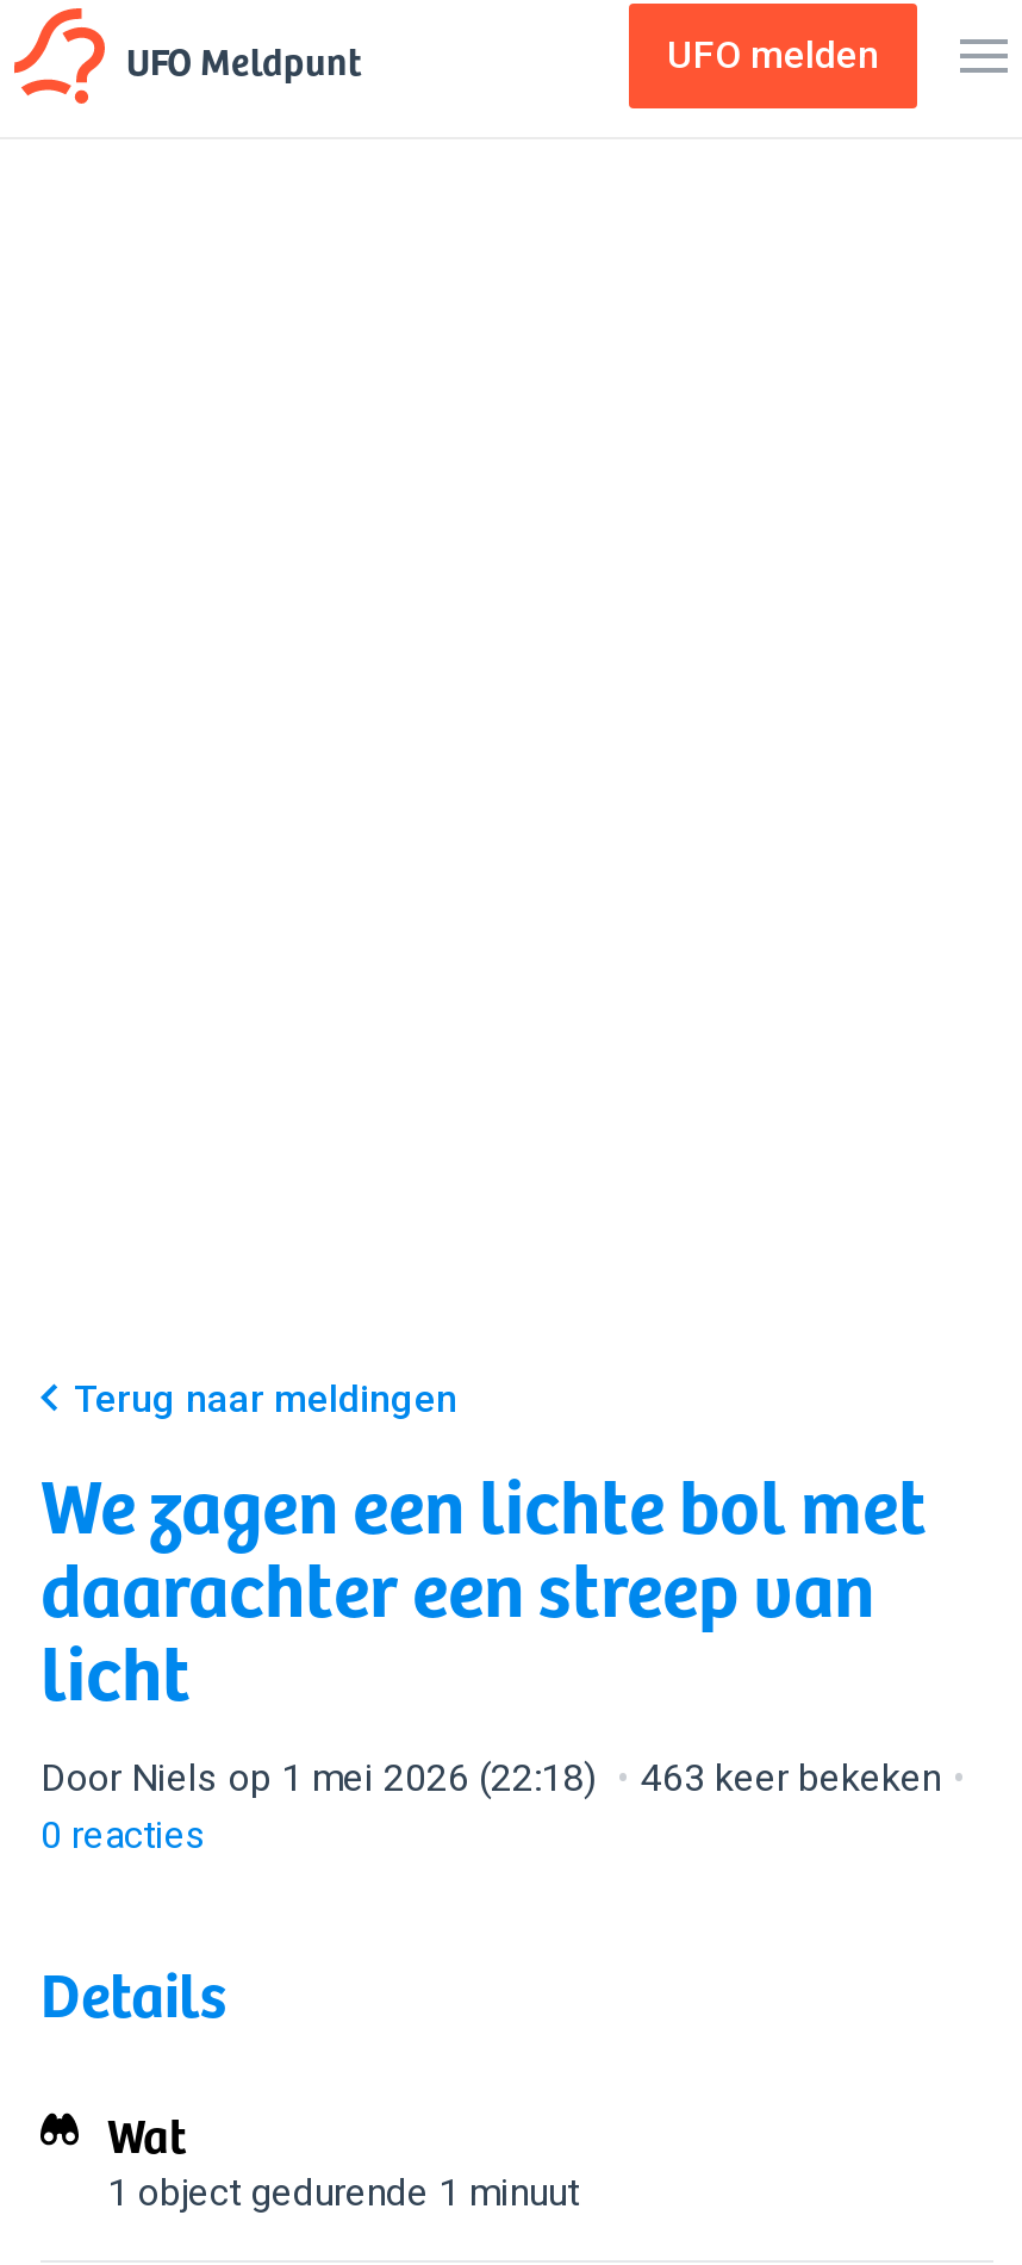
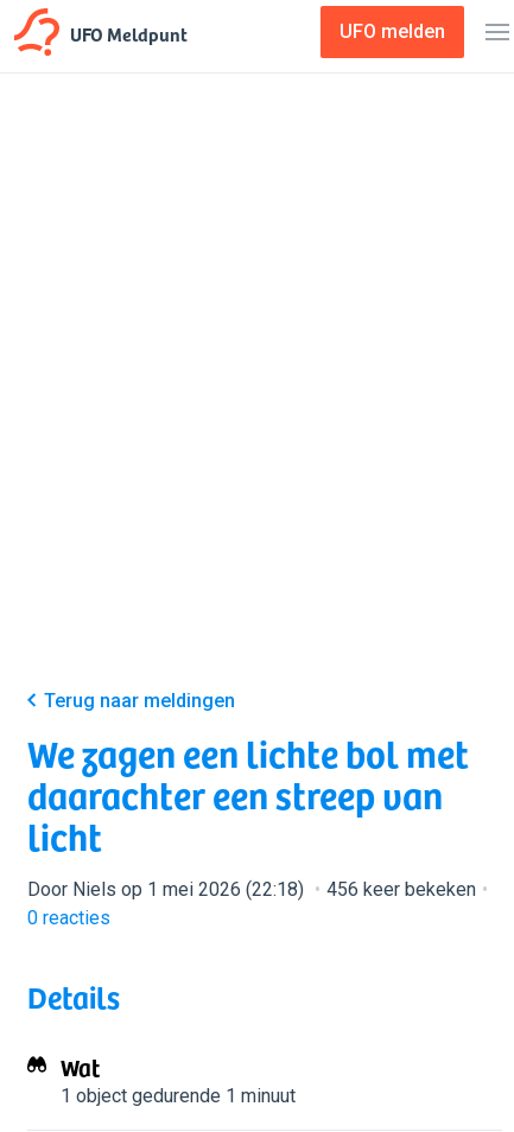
[40,1755,941,1800] Door Niels op 1 mei 2026 (22:18) 463 keer bekeken -> [27,878,476,901] Door Niels op 1 mei 2026 (22:18) 456 keer bekeken

